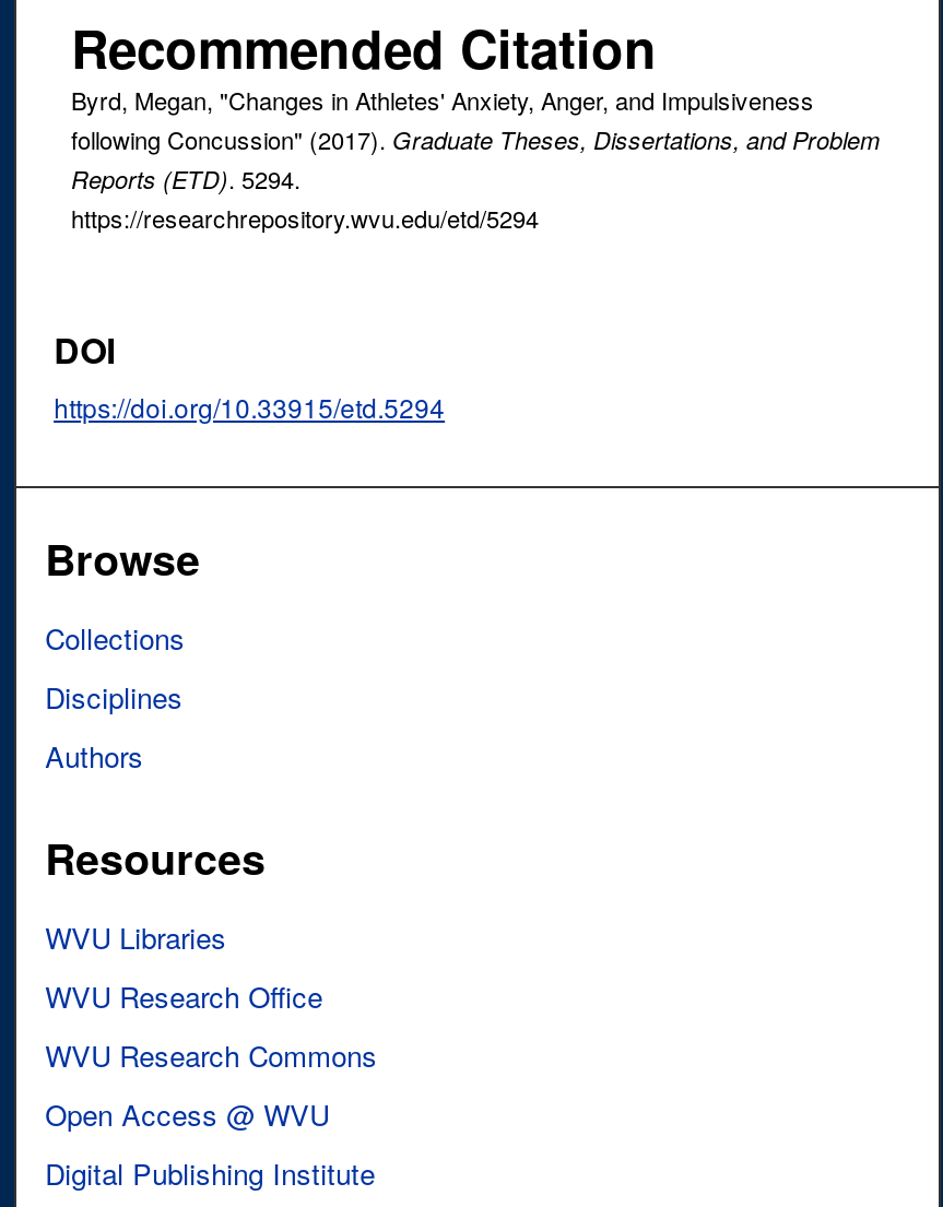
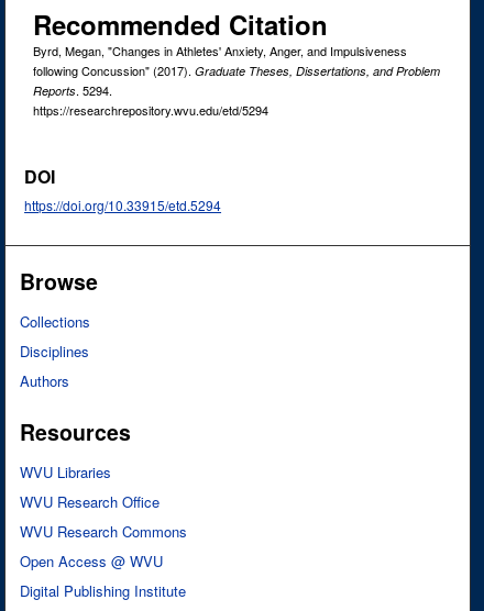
[71,161,300,196] Reports (ETD). 5294. -> [33,82,112,99] Reports. 5294.

